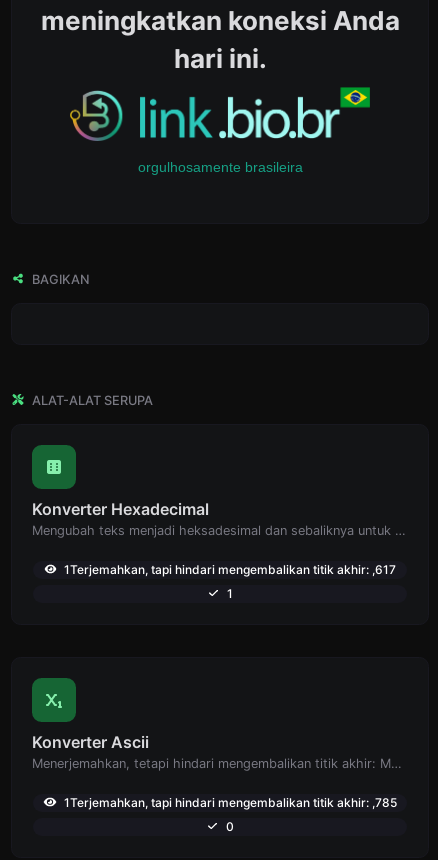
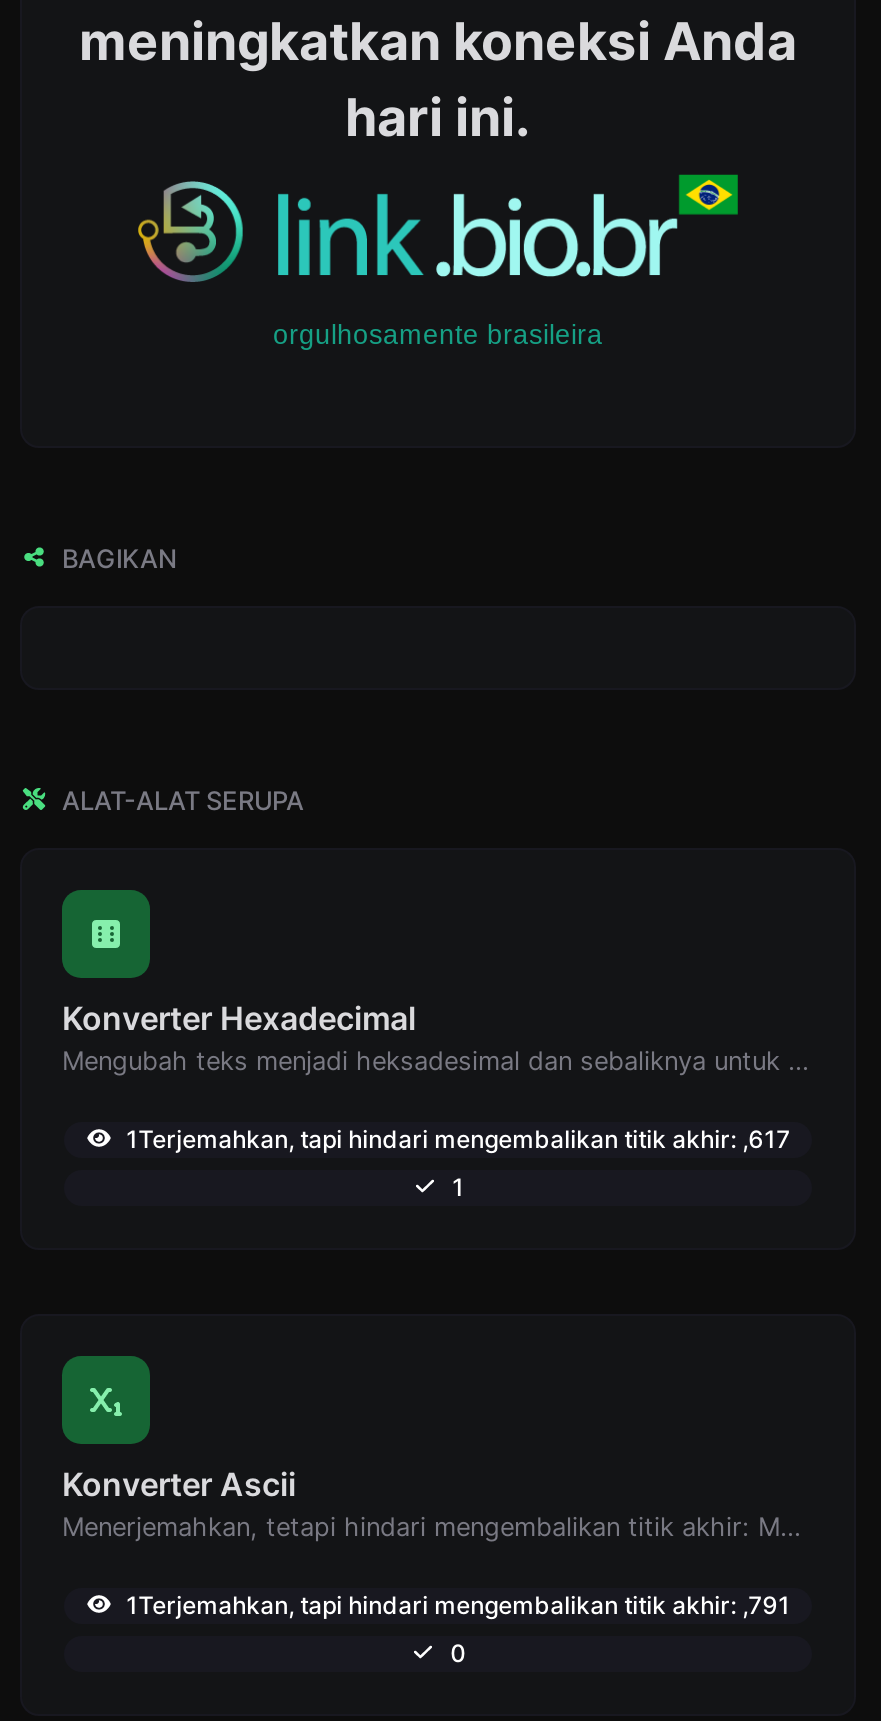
[61,795,397,810] 1Terjemahkan, tapi hindari mengembalikan titik akhir: ,785 -> [120,1589,790,1619] 1Terjemahkan, tapi hindari mengembalikan titik akhir: ,791

